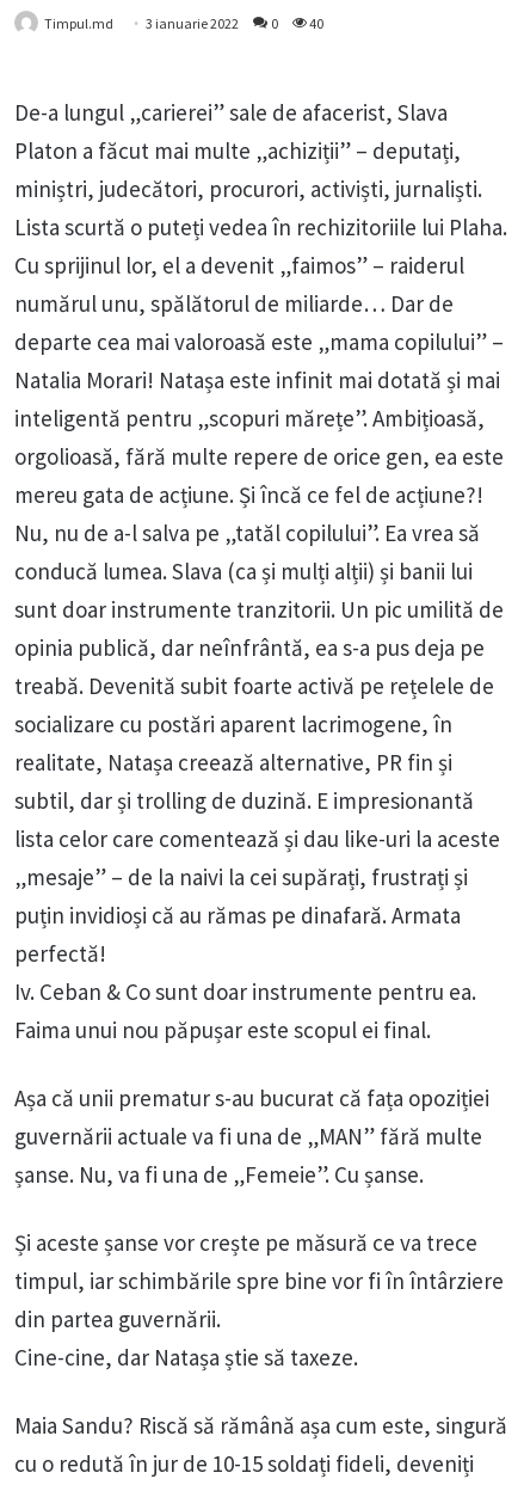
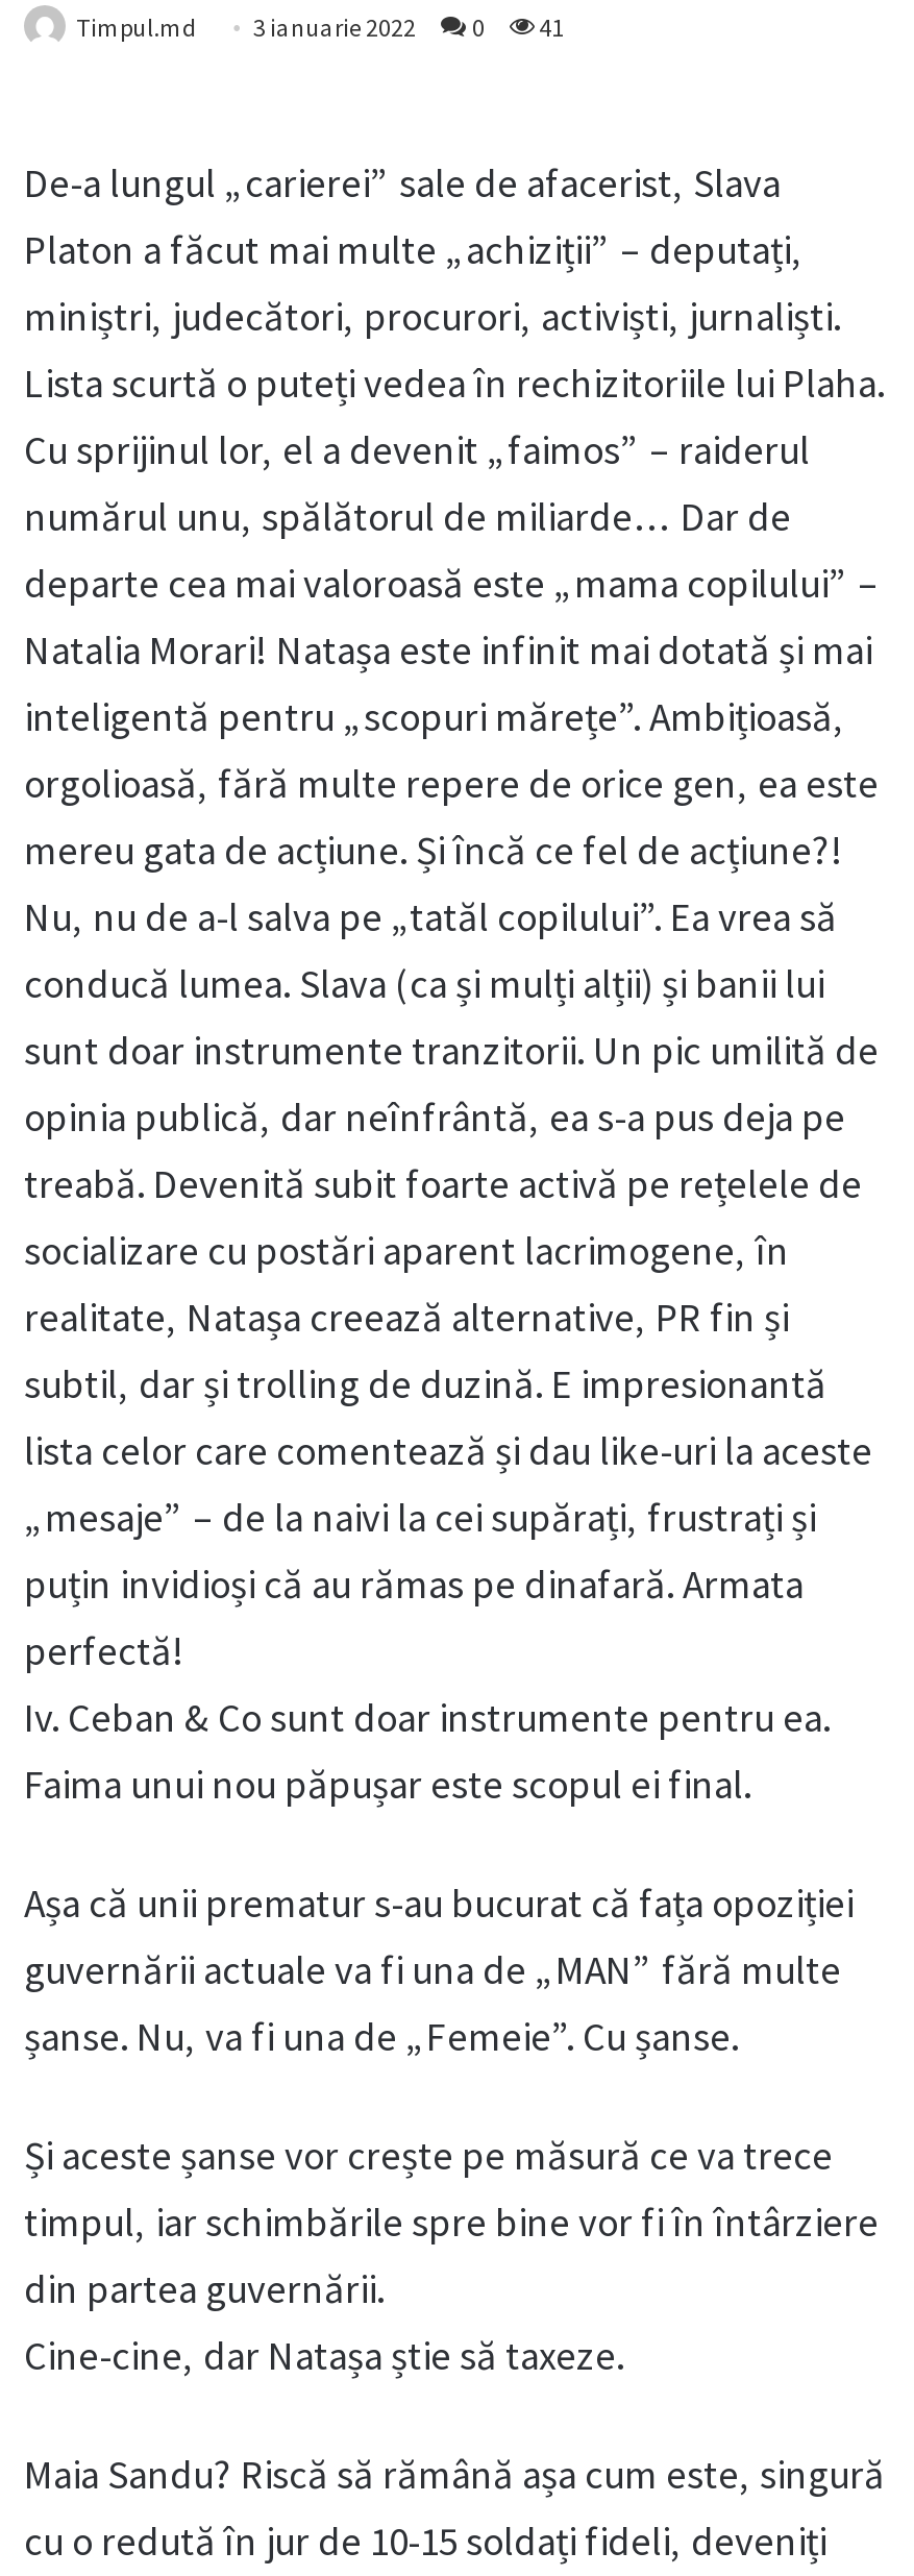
[44,15,323,33] Timpul.md 3 ianuarie 2022 0 40 -> [76,12,564,44] Timpul.md 3 ianuarie 2022 0 41

